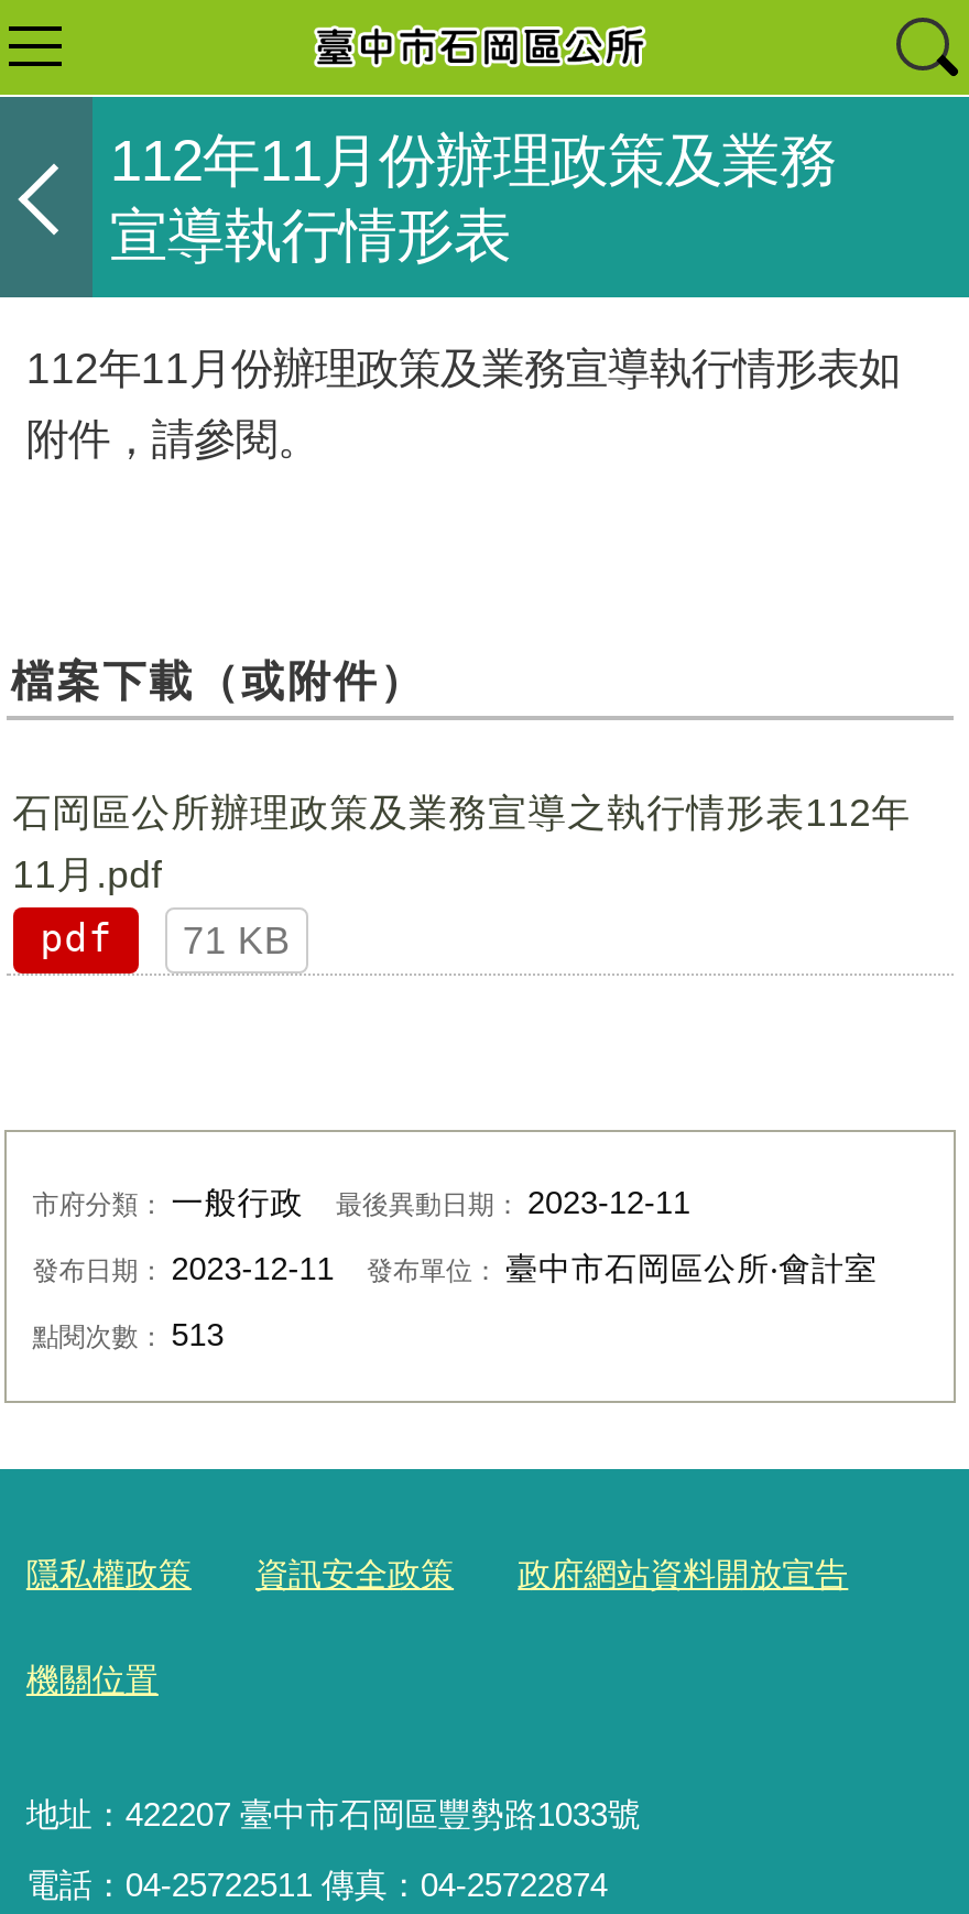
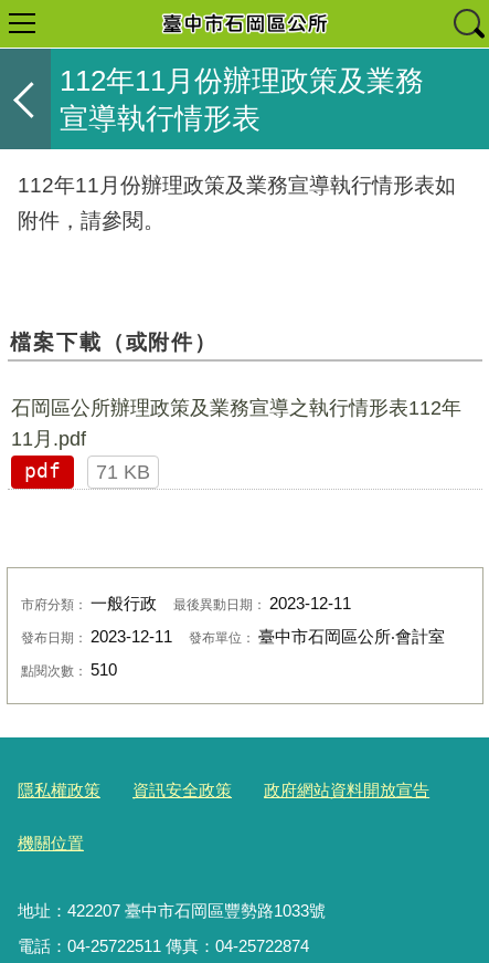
[32,1318,224,1353] 點閱次數：513 -> [21,661,117,679] 點閱次數：510

